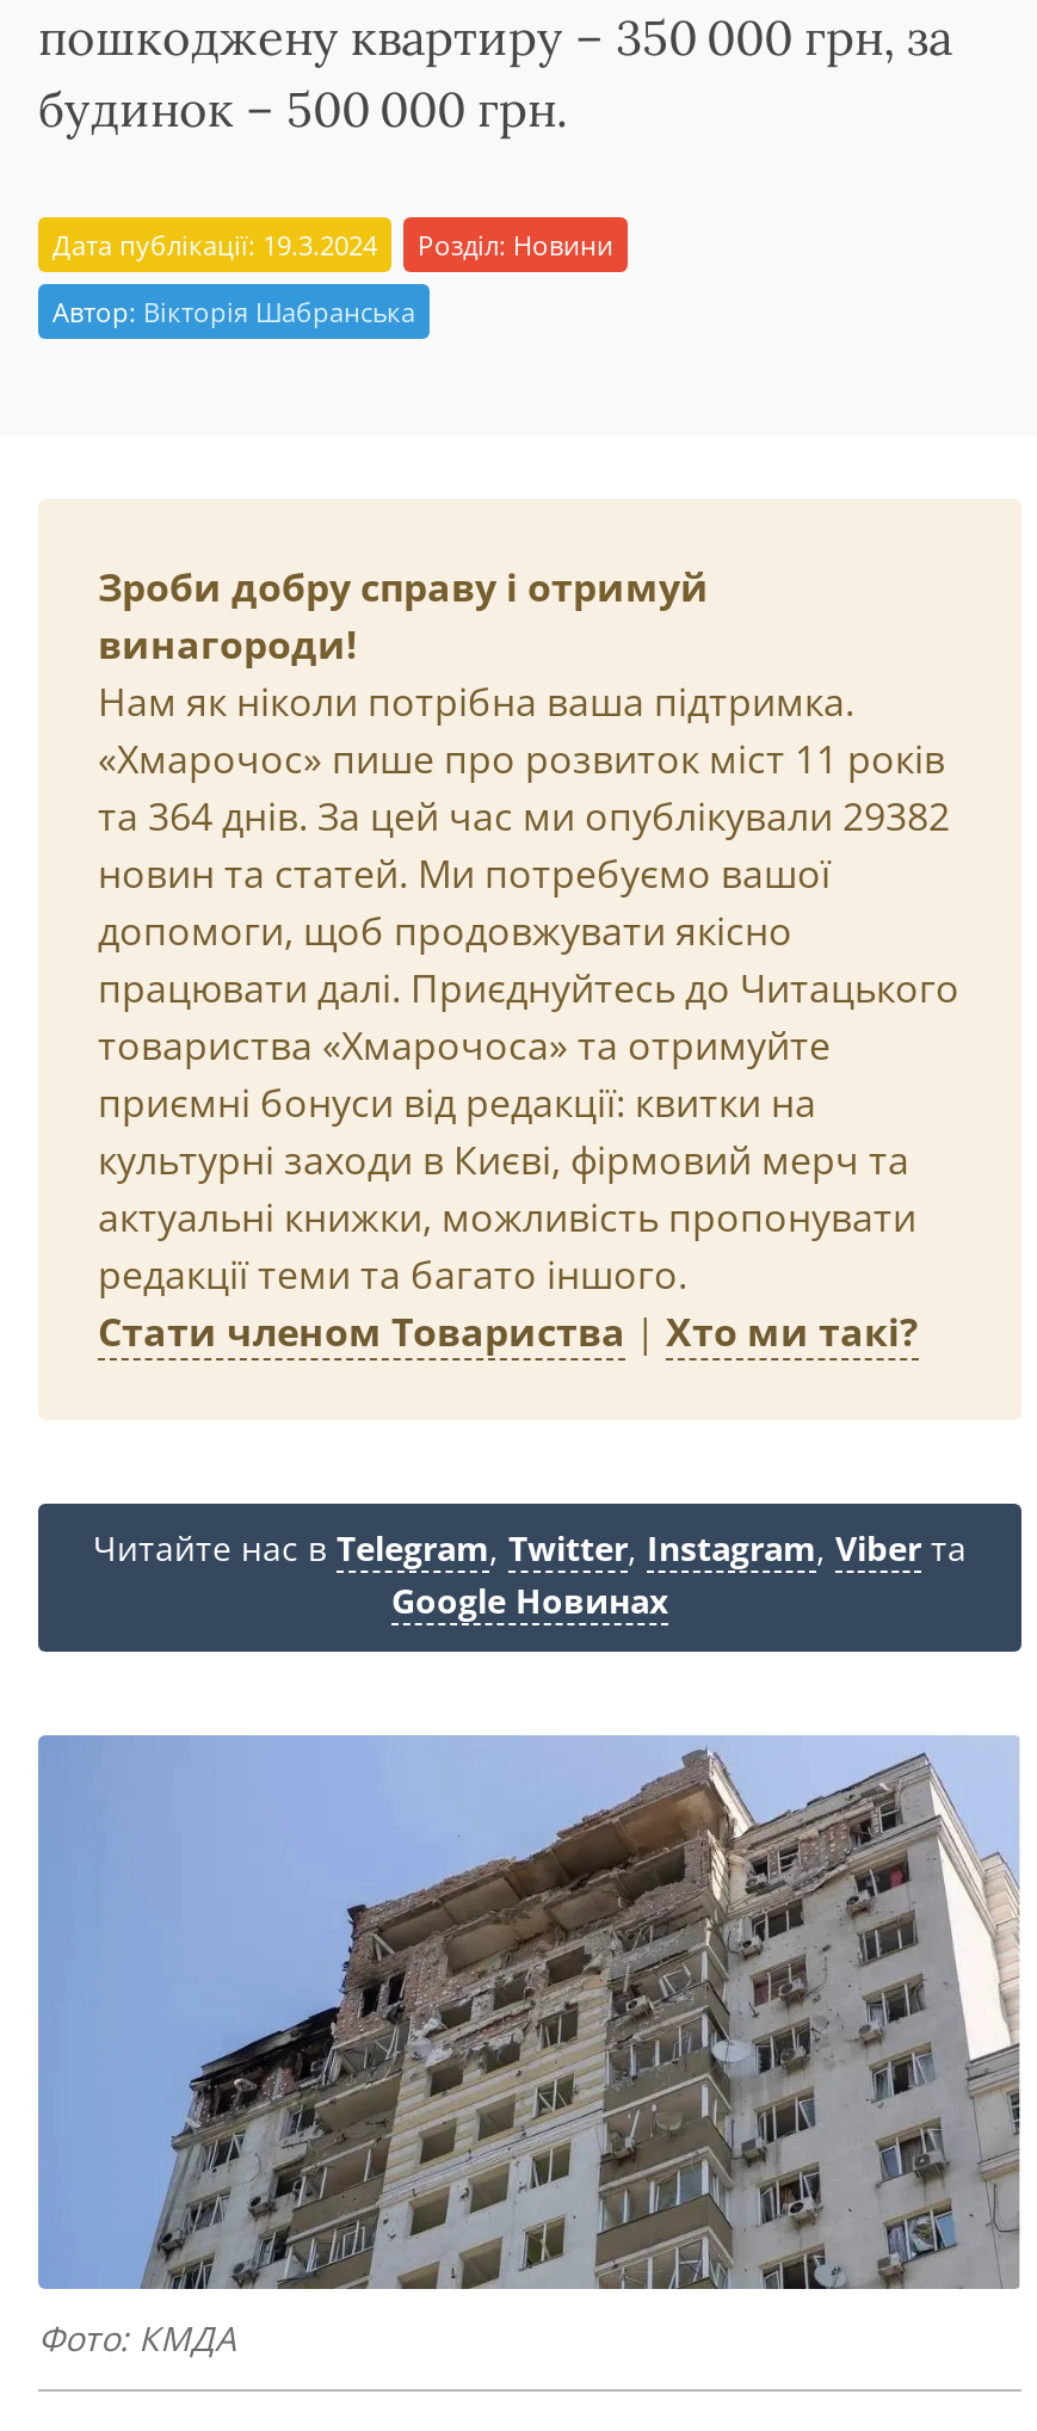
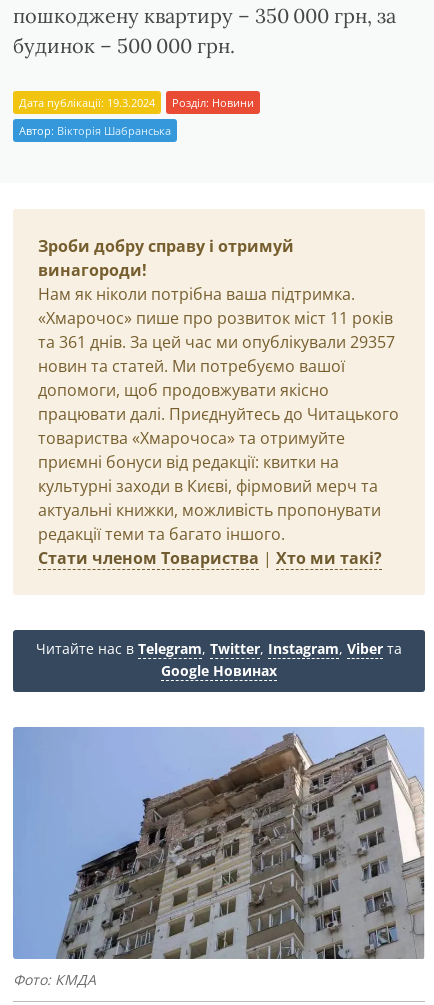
[98,790,950,843] та 364 днів. За цей час ми опублікували 29382 -> [38,331,395,353] та 361 днів. За цей час ми опублікували 29357

